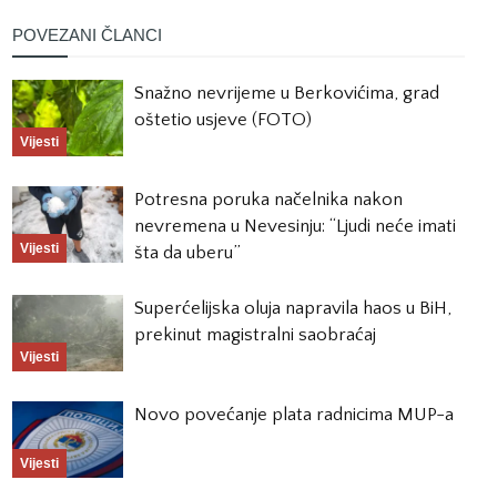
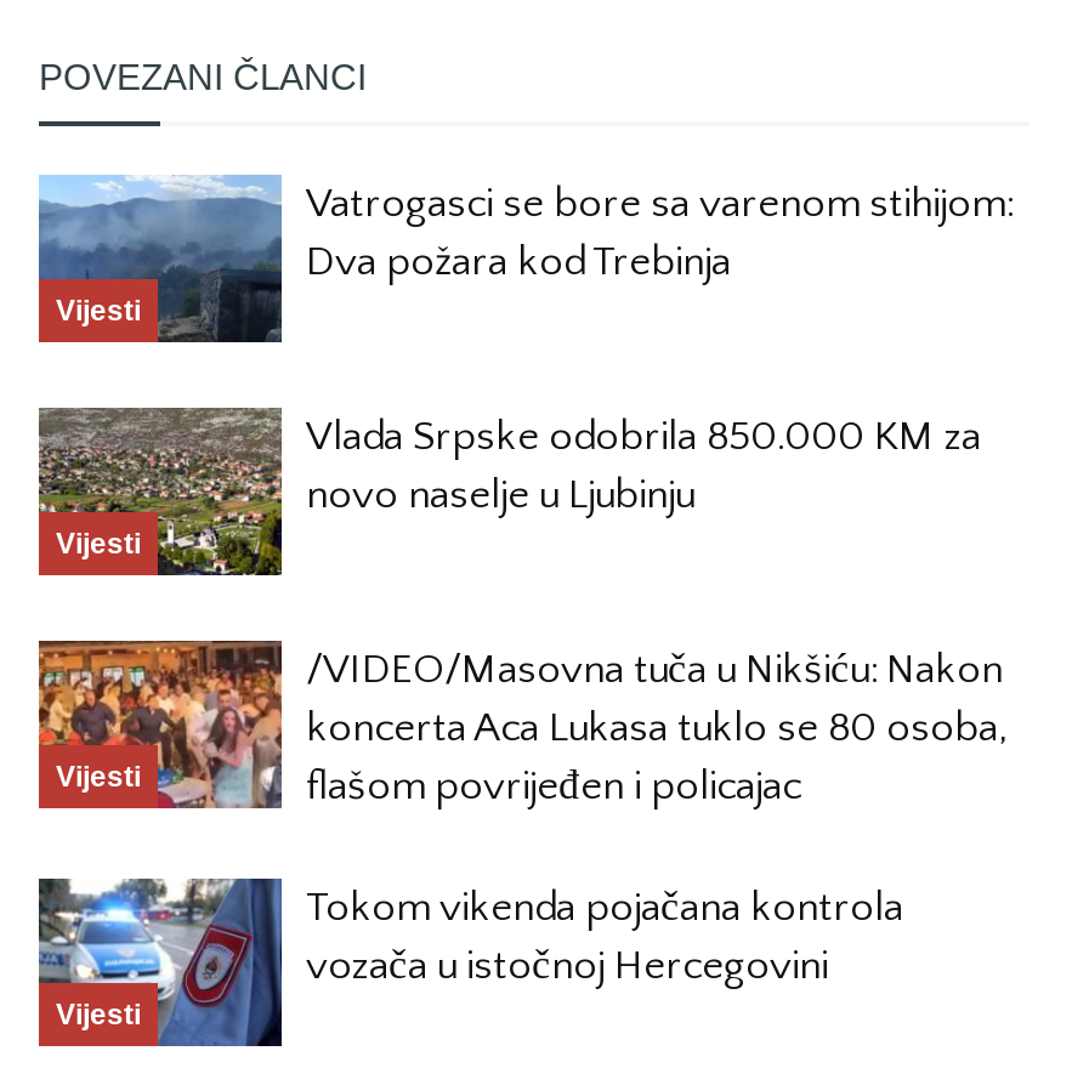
[11,79,439,157] [image] | Snažno nevrijeme u Berkovićima, grad | oštetio usjeve (FOTO) -> [36,175,1013,345] [image] | Vatrogasci se bore sa varenom stihijom: | Dva požara kod Trebinja
[13,185,456,263] [image] | Potresna poruka načelnika nakon | nevremena u Nevesinju: “Ljudi neće imati | šta da uberu” -> [39,405,981,578] [image] | Vlada Srpske odobrila 850.000 KM za | novo naselje u Ljubinju
[11,295,451,372] [image] | Superćelijska oluja napravila haos u BiH, | prekinut magistralni saobraćaj -> [36,638,1008,811] [image] | /VIDEO/Masovna tuča u Nikšiću: Nakon | koncerta Aca Lukasa tuklo se 80 osoba, | flašom povrijeđen i policajac
[11,400,454,479] [image] | Novo povećanje plata radnicima MUP-a -> [36,876,903,1049] [image] | Tokom vikenda pojačana kontrola | vozača u istočnoj Hercegovini

